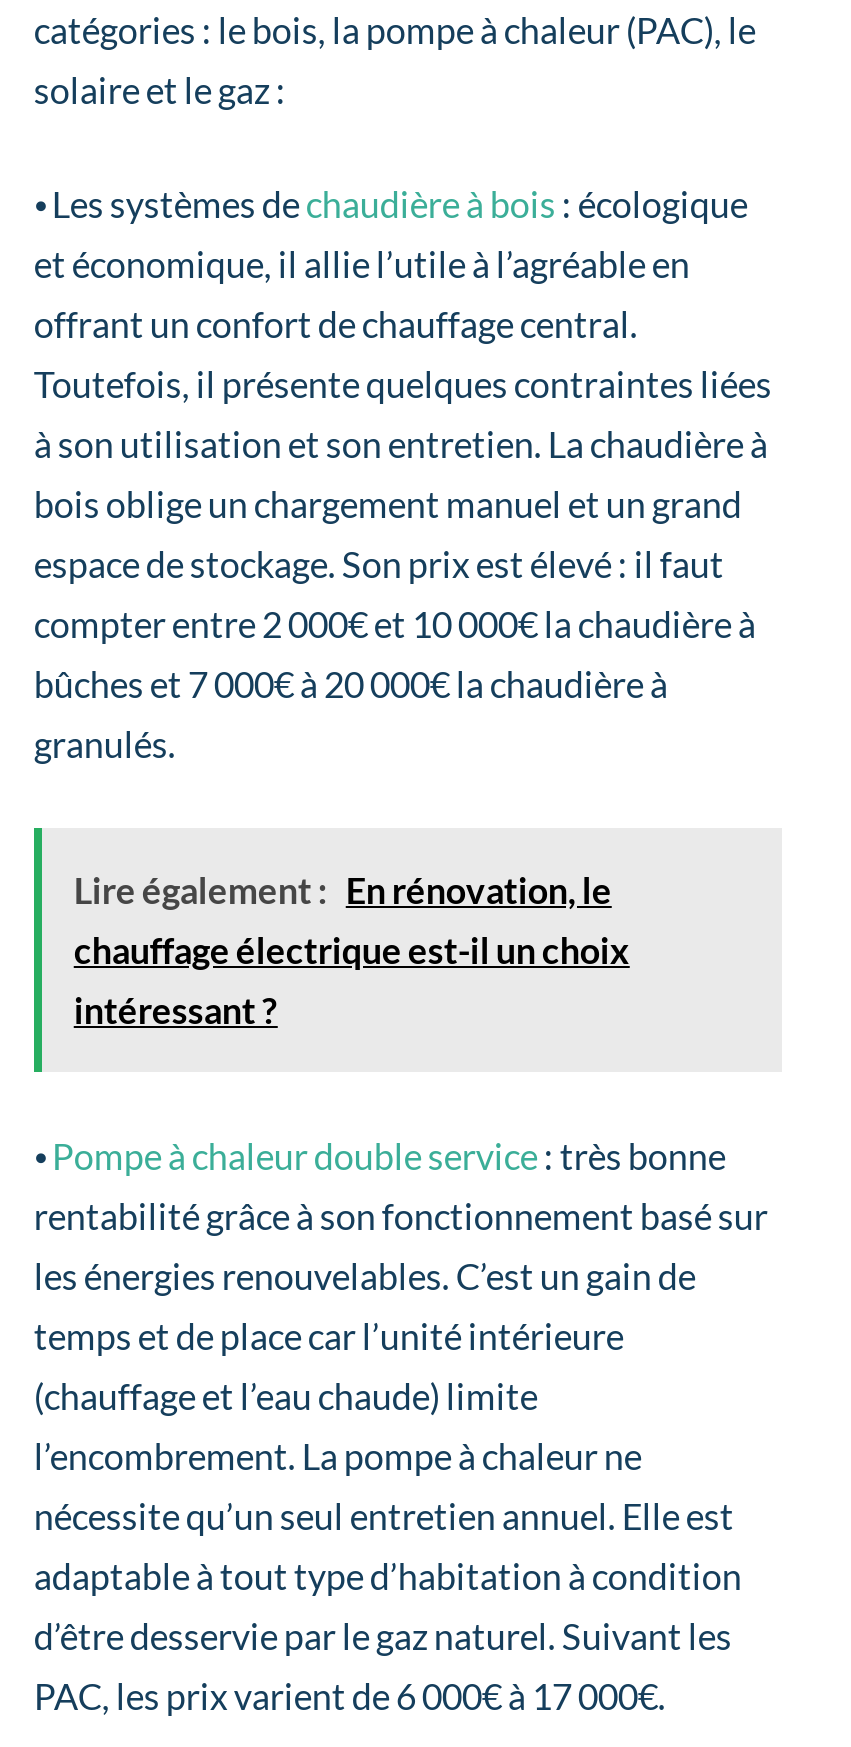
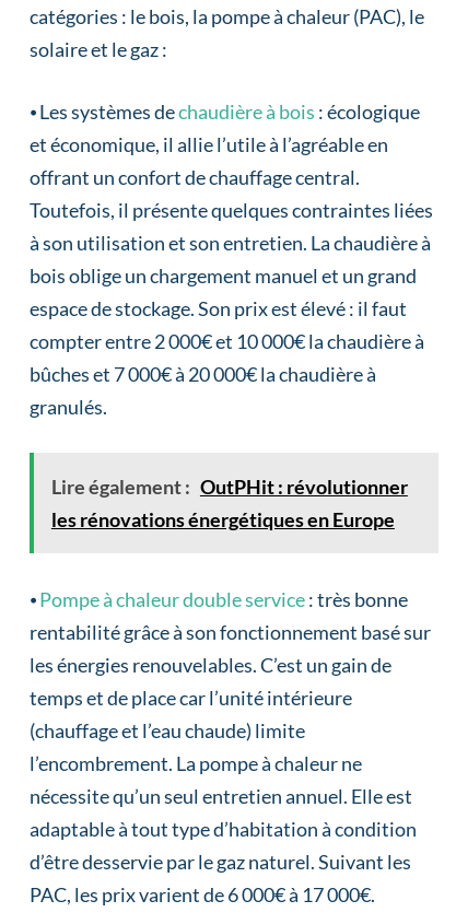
[74,868,630,1032] Lire également : En rénovation, le | chauffage électrique est-il un choix | intéressant ? -> [51,475,408,532] Lire également : OutPHit : révolutionner | les rénovations énergétiques en Europe

